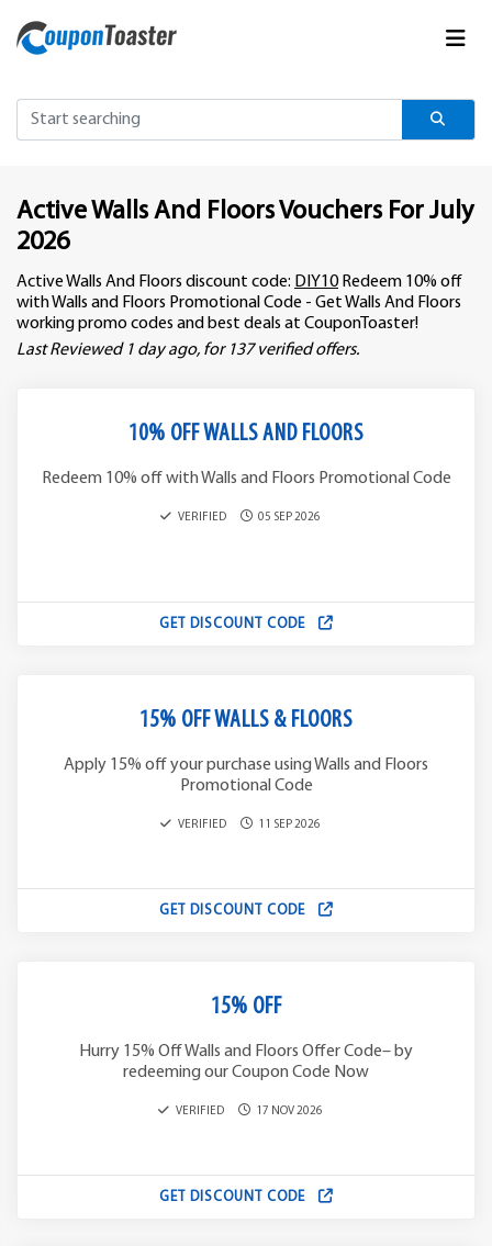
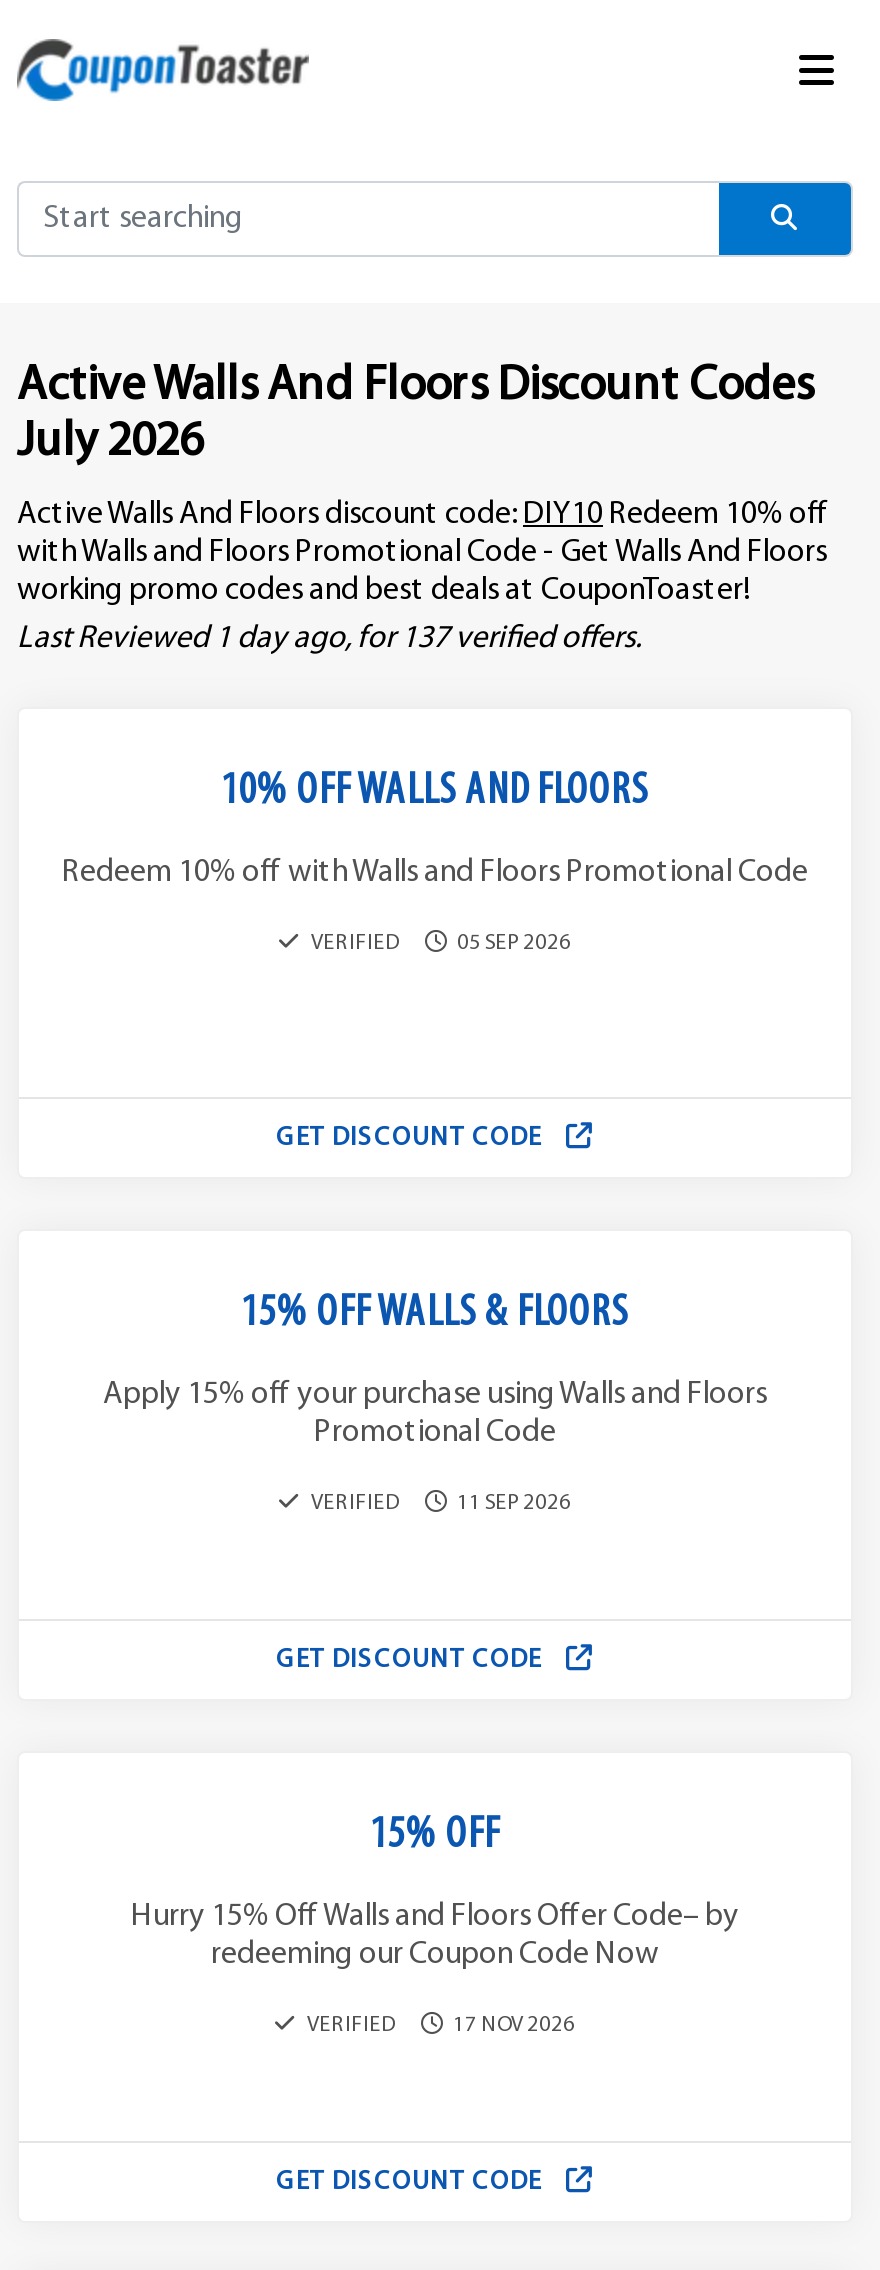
[16,199,473,256] Active Walls And Floors Vouchers For July | 2026 -> [17,363,813,467] Active Walls And Floors Discount Codes | July 2026

